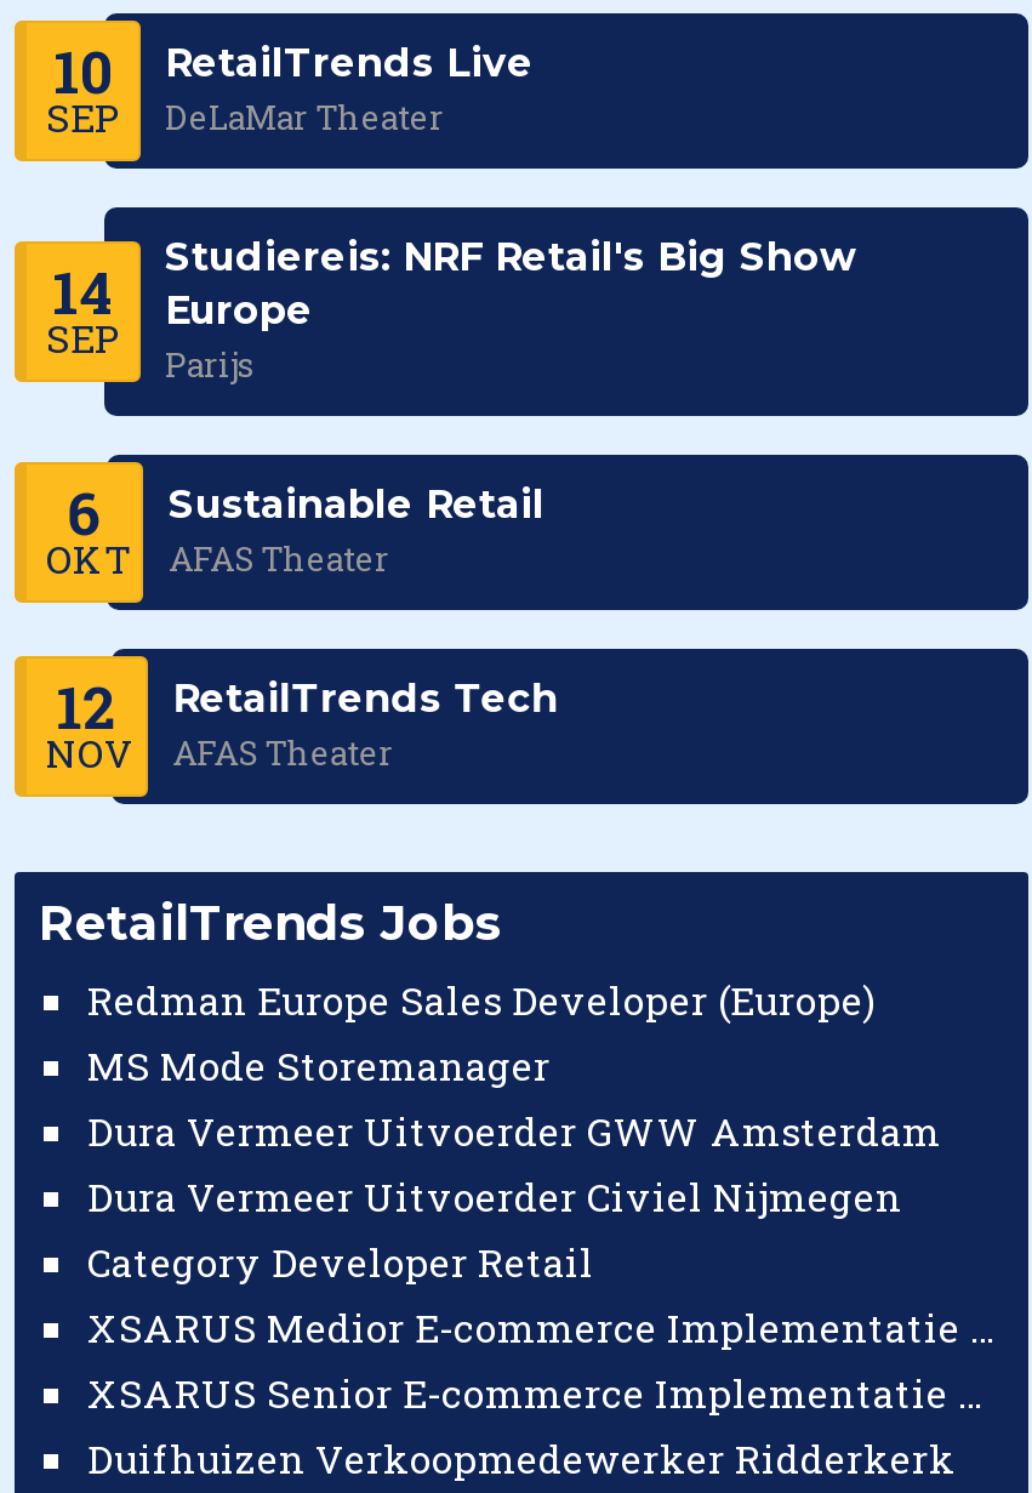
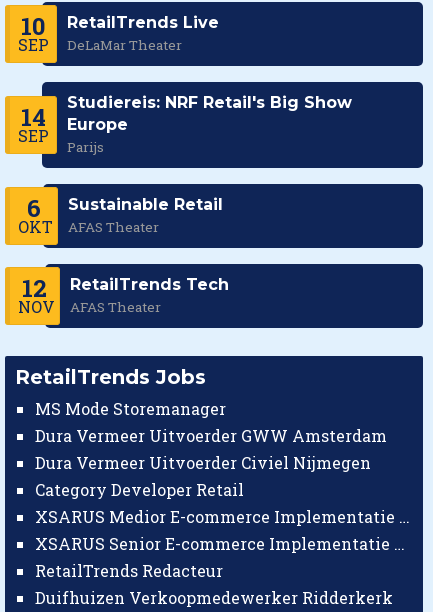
[87,974,876,1025] Redman Europe Sales Developer (Europe) -> none
moved [87,1040,941,1287] -> [35,398,387,500]: MS Mode Storemanager | Dura Vermeer Uitvoerder GWW Amsterdam | Dura Vermeer Uitvoerder Civiel Nijmegen | Category Developer Retail
none -> [35,560,223,581] RetailTrends Redacteur

